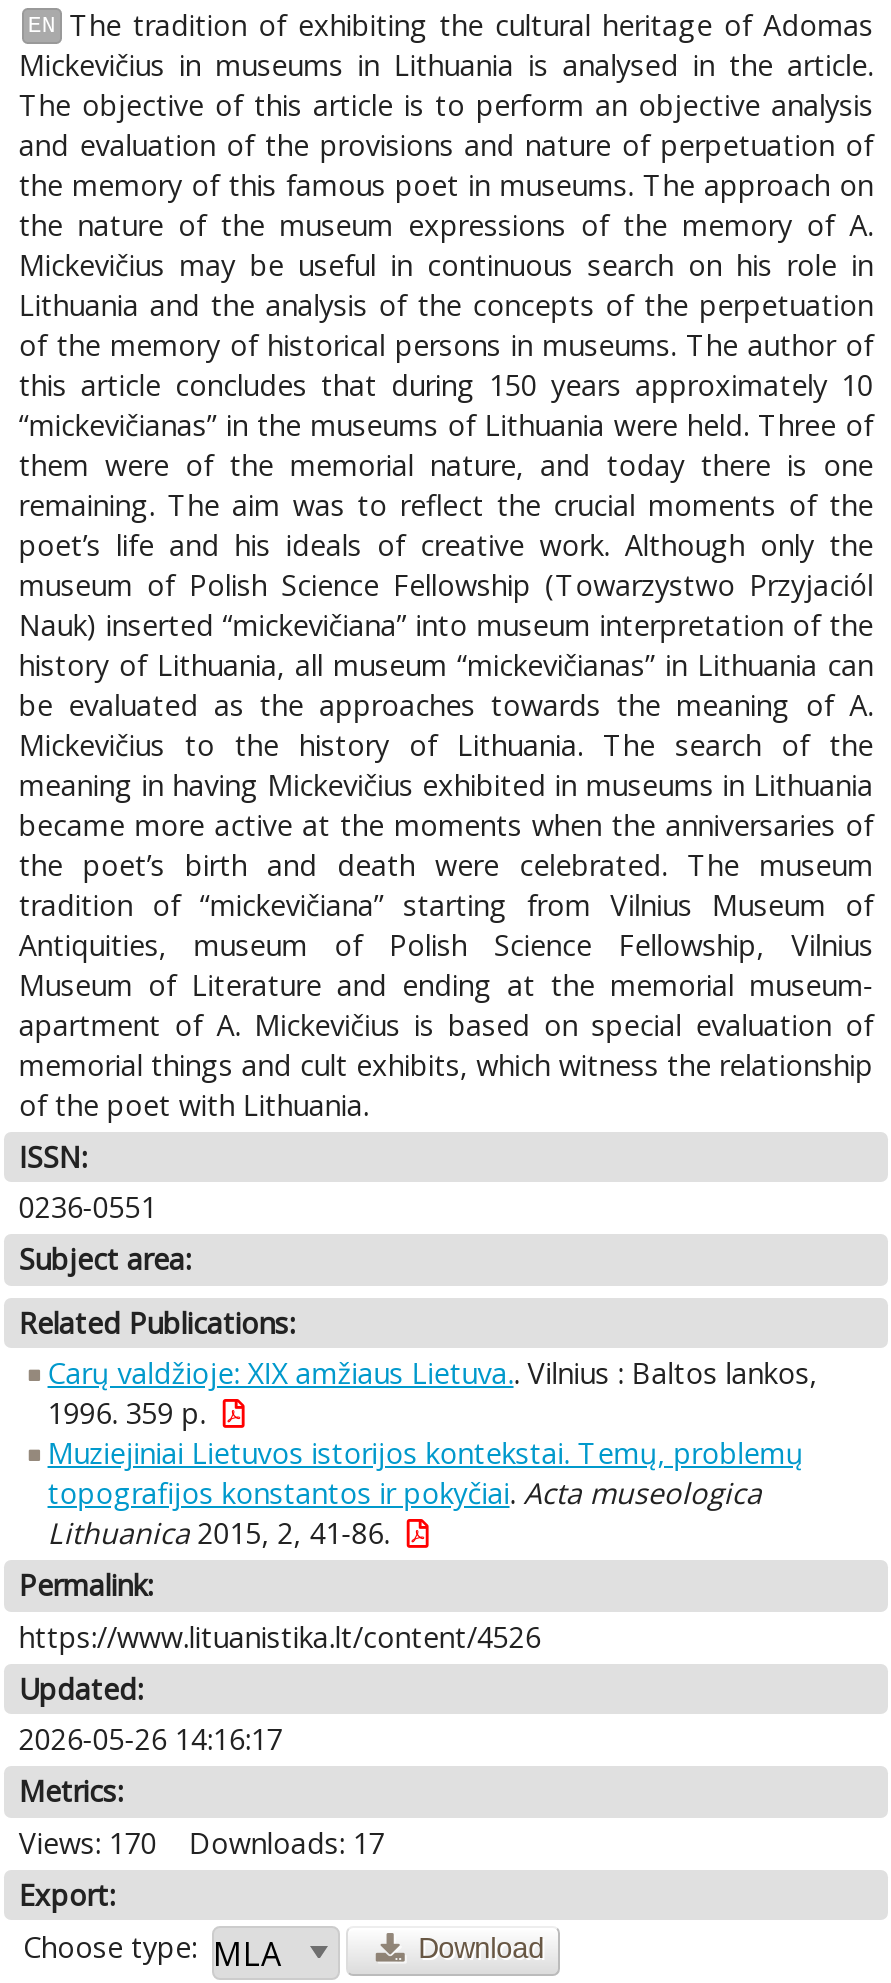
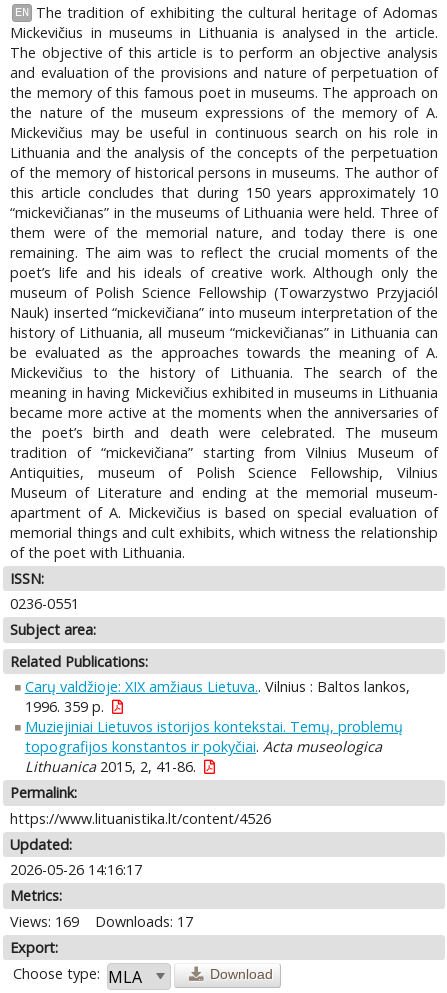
[19,1824,385,1862] Views: 170 Downloads: 17 -> [10,912,193,931] Views: 169 Downloads: 17

